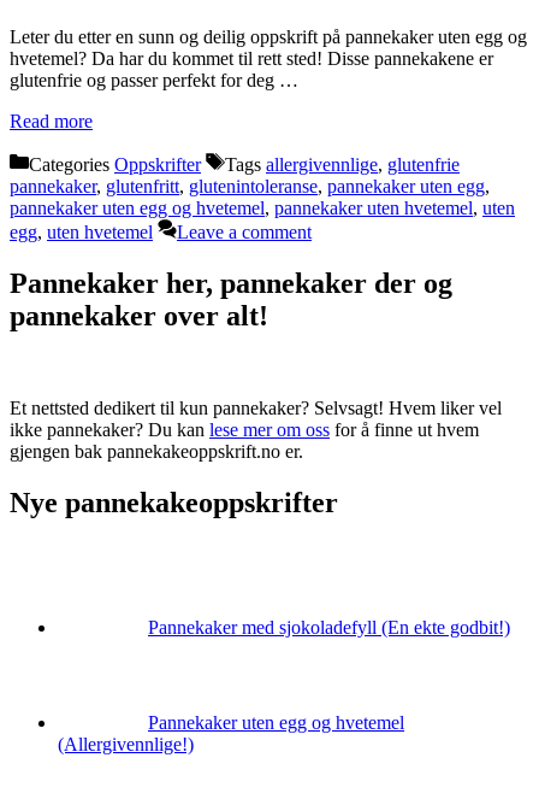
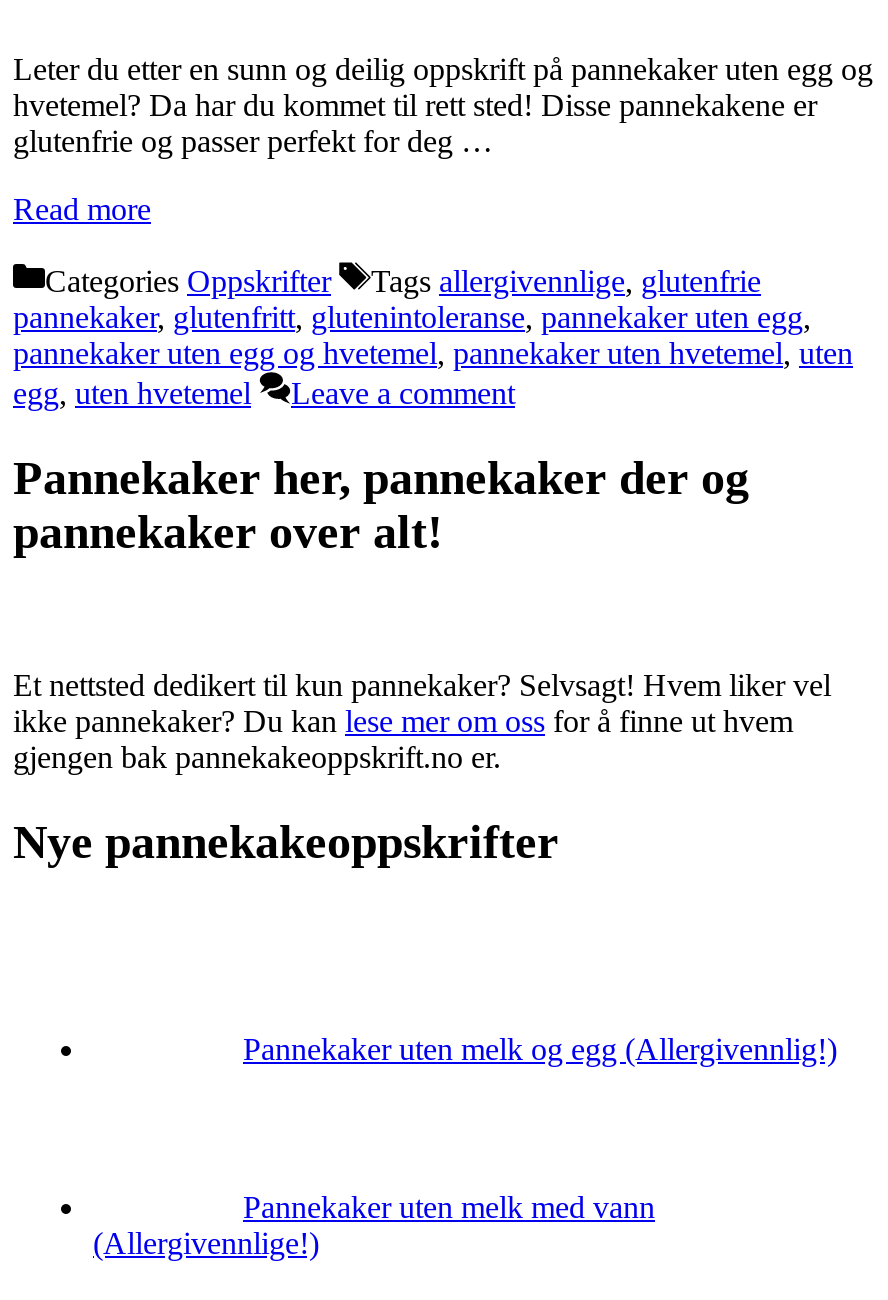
[148,617,510,637] Pannekaker med sjokoladefyll (En ekte godbit!) -> [243,1031,837,1065] Pannekaker uten melk og egg (Allergivennlig!)
[148,712,404,732] Pannekaker uten egg og hvetemel -> [243,1189,655,1223] Pannekaker uten melk med vann

